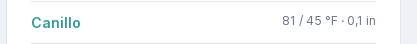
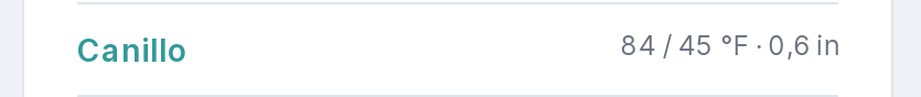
[282,13,376,28] 81 / 45 °F · 0,1 in -> [621,28,839,61] 84 / 45 °F · 0,6 in

